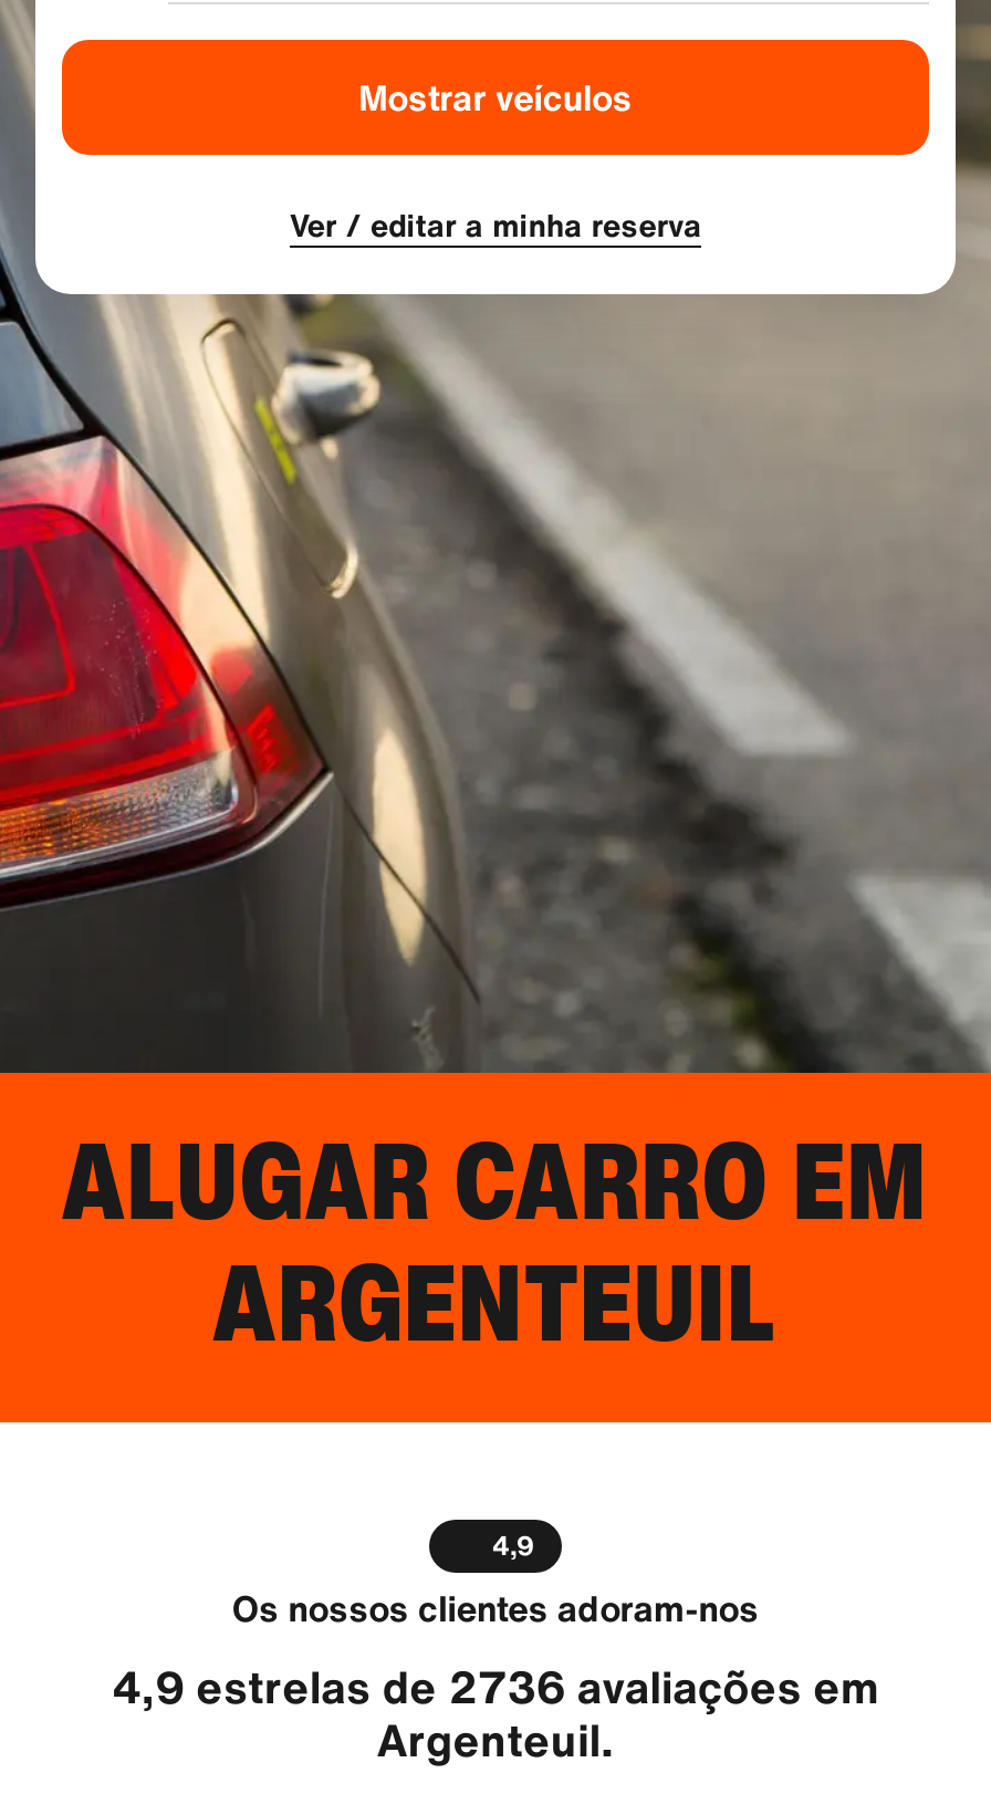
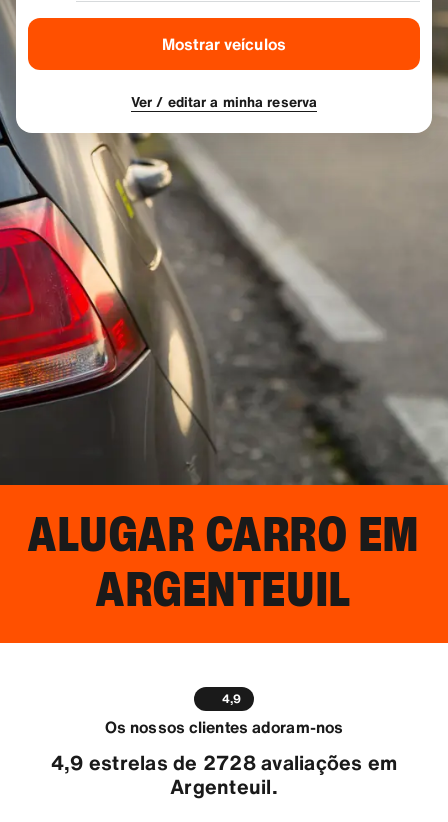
[112,1655,879,1719] 4,9 estrelas de 2736 avaliações em -> [51,748,397,777] 4,9 estrelas de 2728 avaliações em

